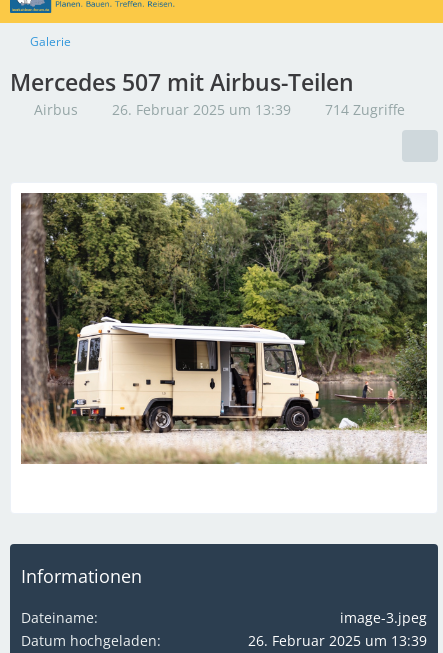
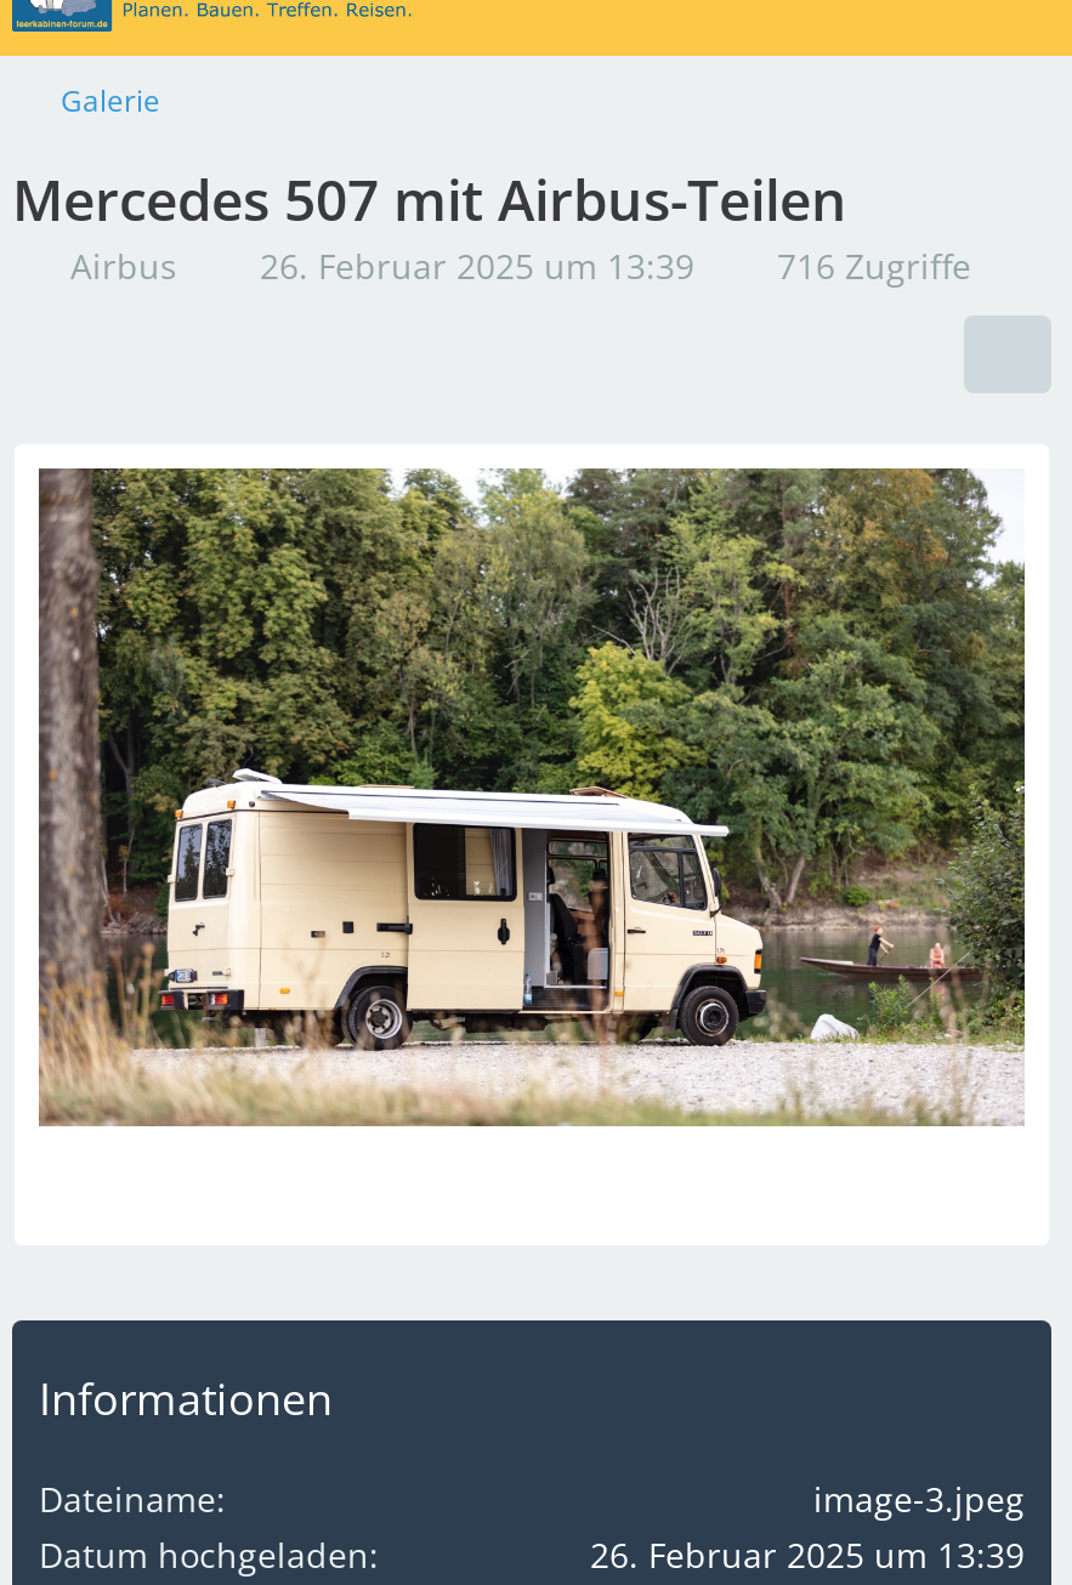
[34,100,405,119] Airbus 26. Februar 2025 um 13:39 714 Zugriffe -> [70,243,971,289] Airbus 26. Februar 2025 um 13:39 716 Zugriffe

